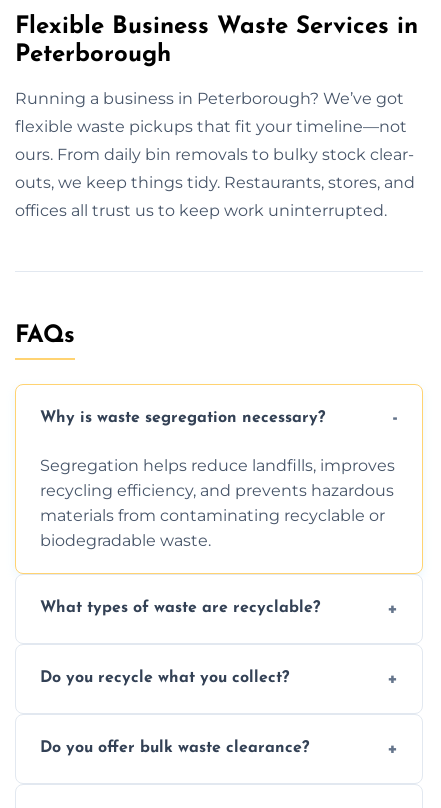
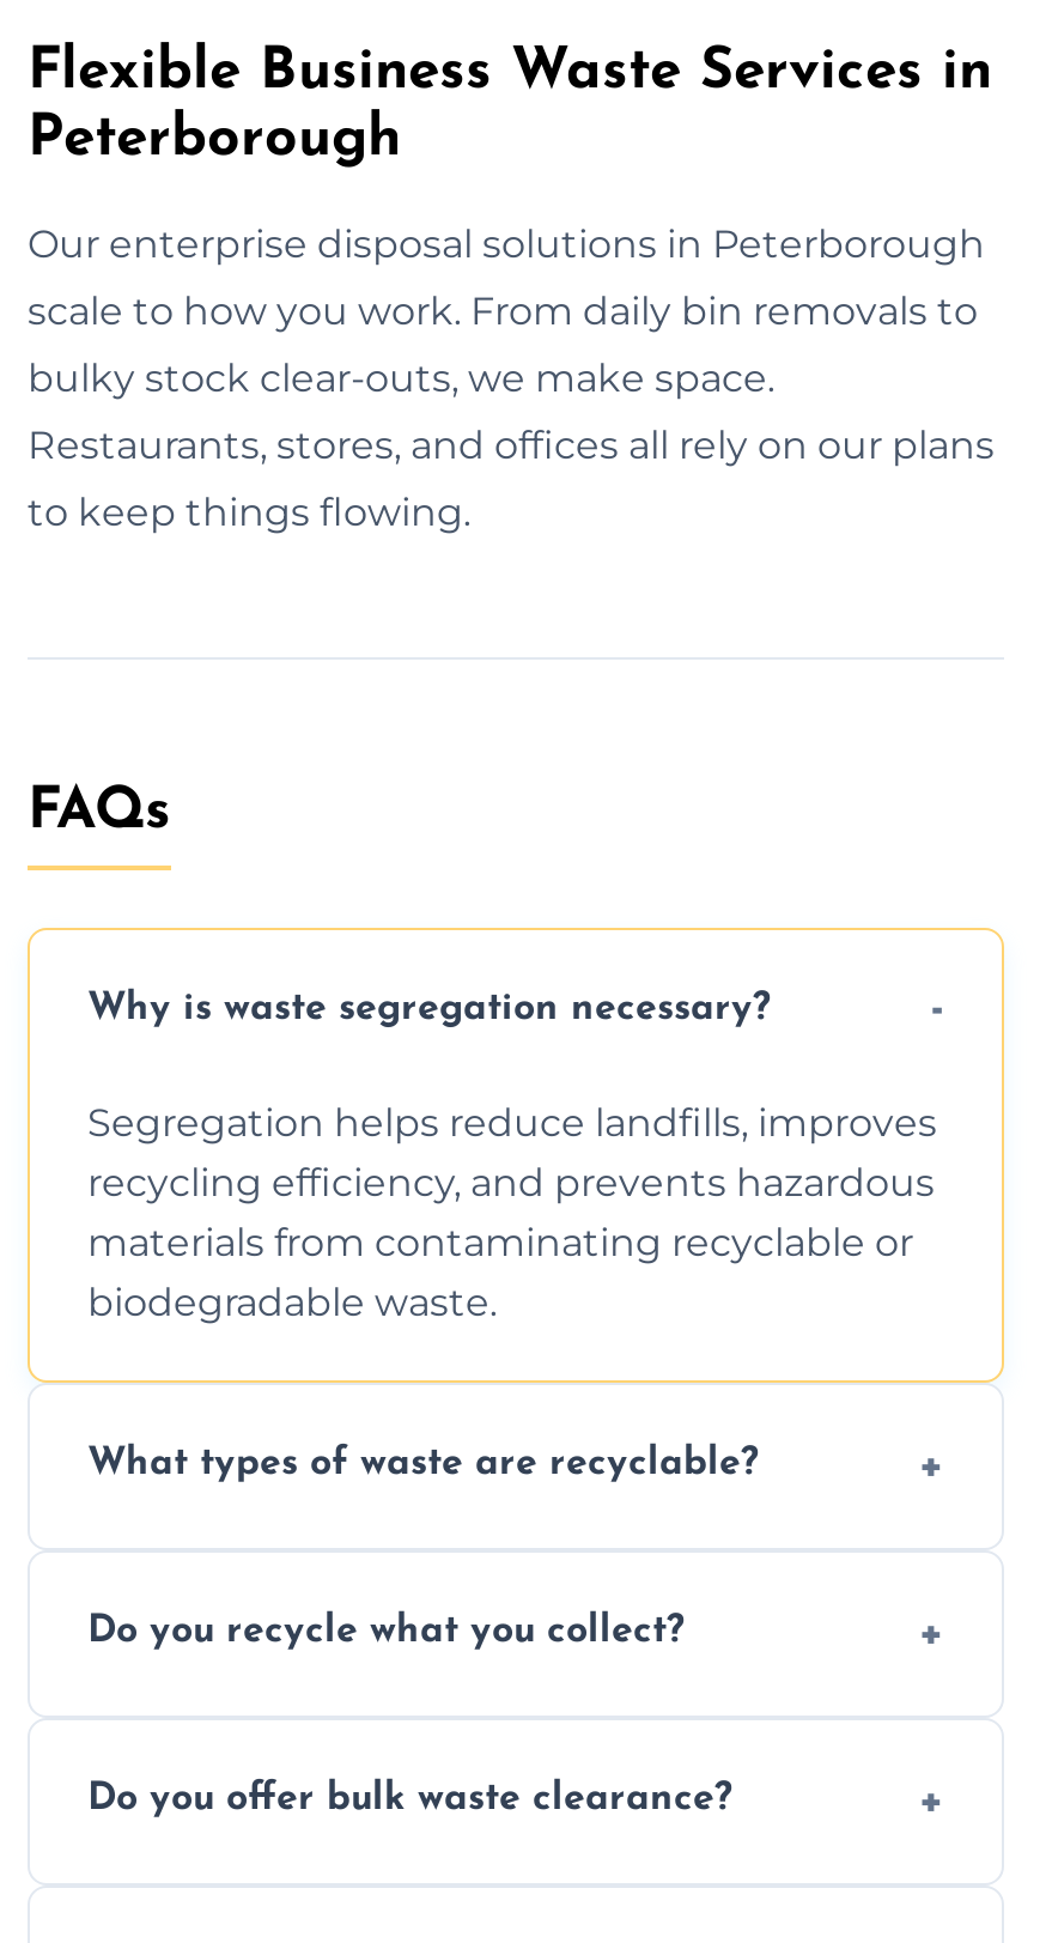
[15,89,404,108] Running a business in Peterborough? We’ve got -> [28,221,985,266] Our enterprise disposal solutions in Peterborough
[15,117,407,136] flexible waste pickups that fit your timeline—not -> [28,288,978,333] scale to how you work. From daily bin removals to
[15,145,414,164] ours. From daily bin removals to bulky stock clear- -> [28,355,774,400] bulky stock clear-outs, we make space.
[15,173,415,192] outs, we keep things tidy. Restaurants, stores, and -> [28,422,995,467] Restaurants, stores, and offices all rely on our plans
[15,201,387,220] offices all trust us to keep work uninterrupted. -> [28,489,470,534] to keep things flowing.

